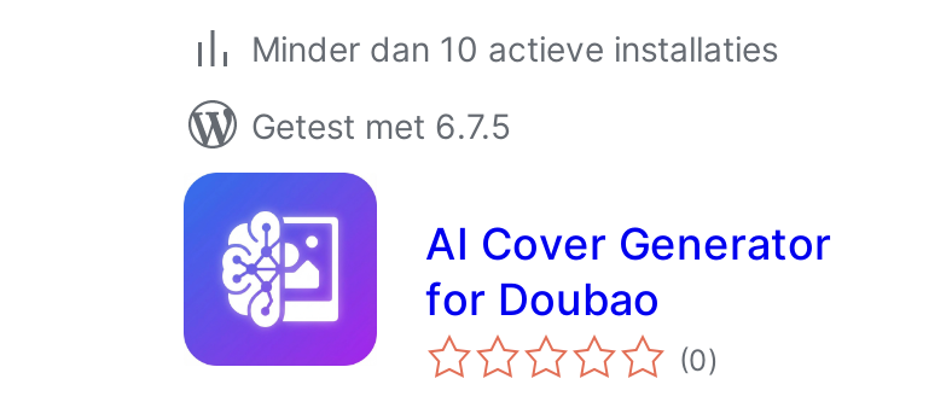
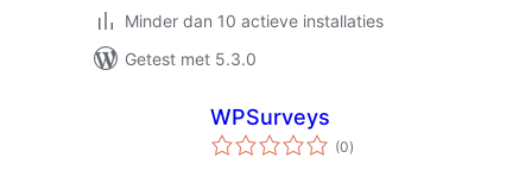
[251,105,512,146] Getest met 6.7.5 -> [125,49,257,69] Getest met 5.3.0
[181,170,379,368] [image] -> none
[425,219,831,325] AI Cover Generator | for Doubao -> [210,104,330,129] WPSurveys

